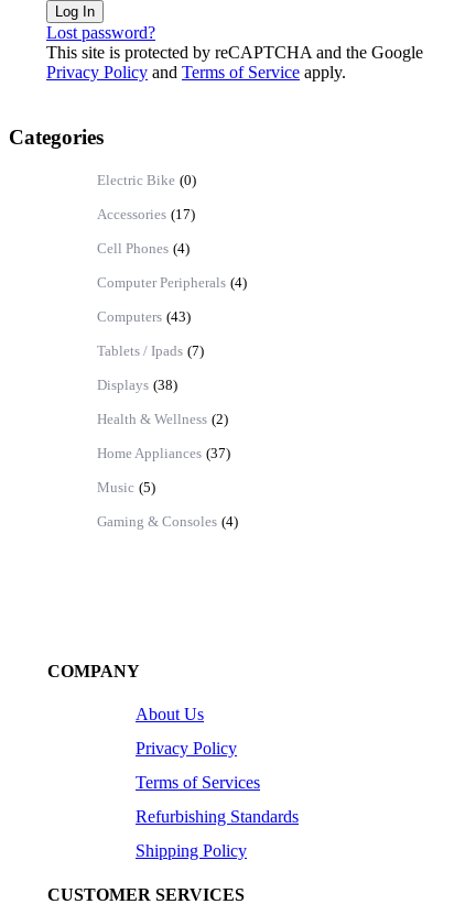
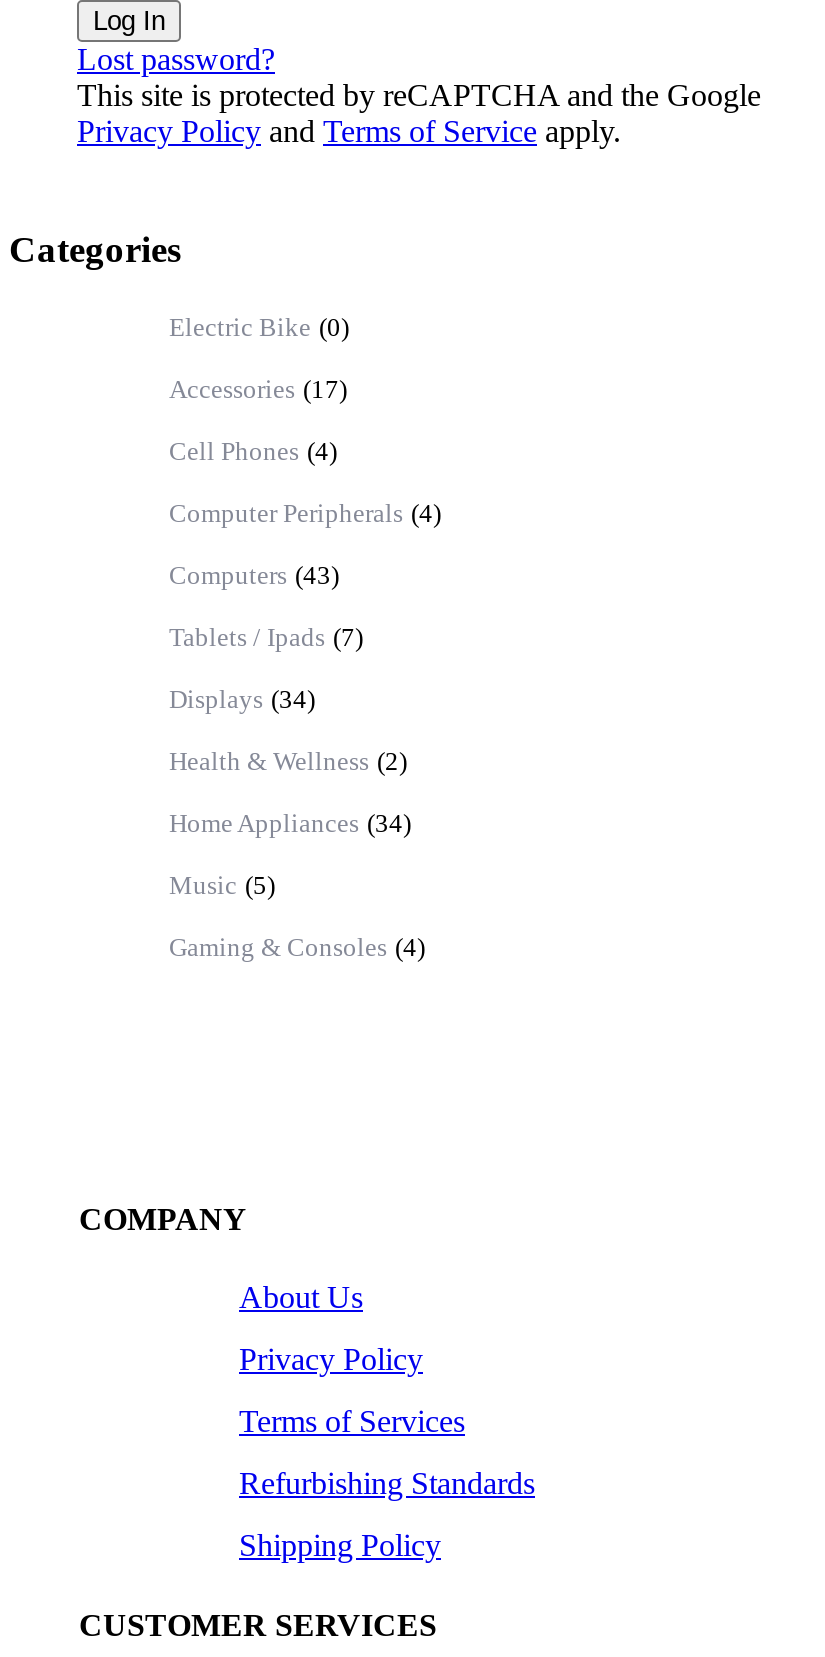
[97,377,177,394] Displays (38) -> [169,685,315,715] Displays (34)
[97,445,230,462] Home Appliances (37) -> [169,809,411,839] Home Appliances (34)

